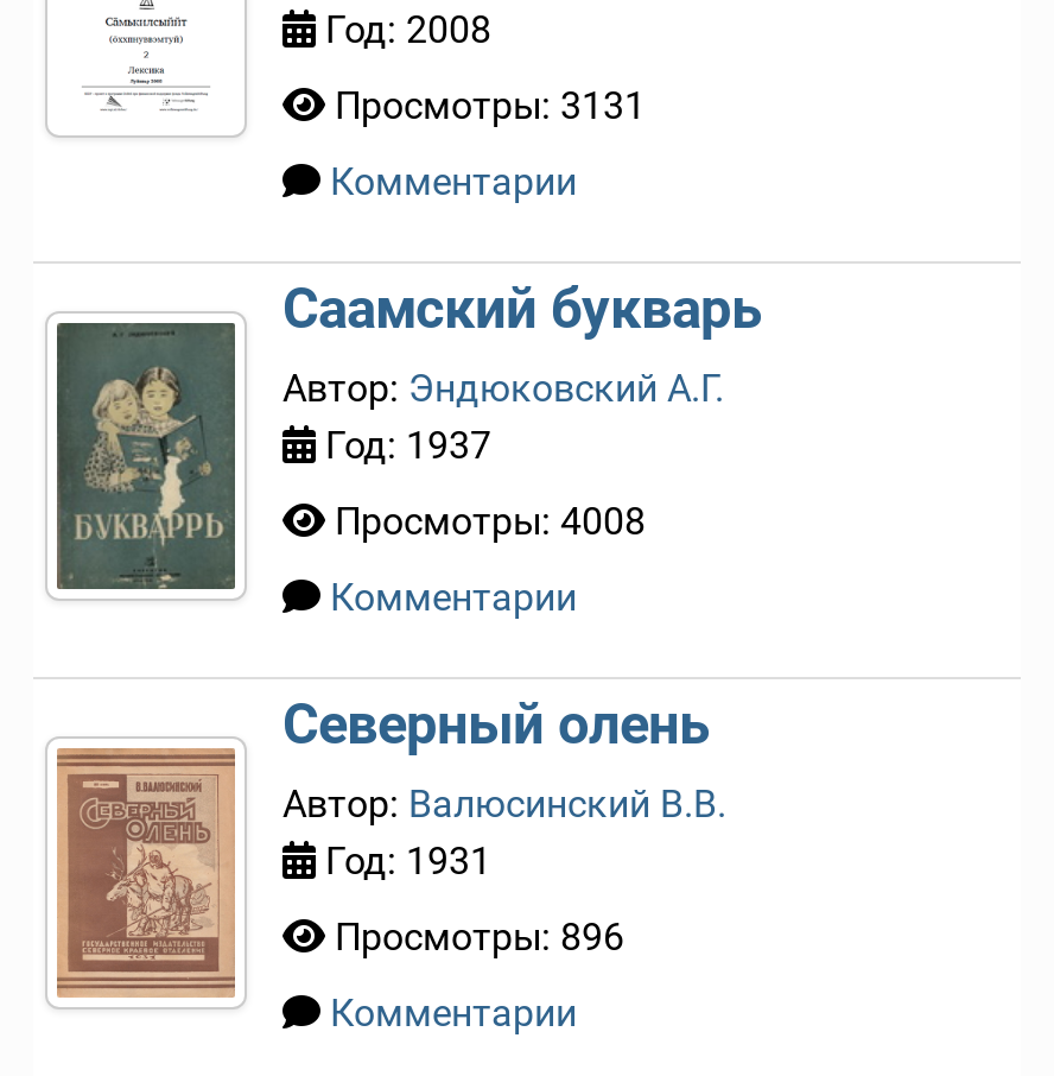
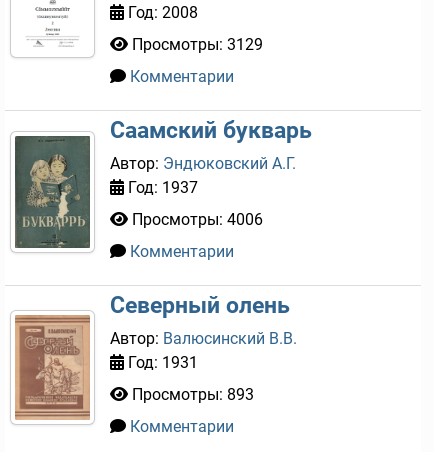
[325,82,646,127] Просмотры: 3131 -> [128,35,263,54] Просмотры: 3129
[325,498,646,543] Просмотры: 4008 -> [128,210,263,229] Просмотры: 4006
[325,914,624,959] Просмотры: 896 -> [128,385,254,404] Просмотры: 893

